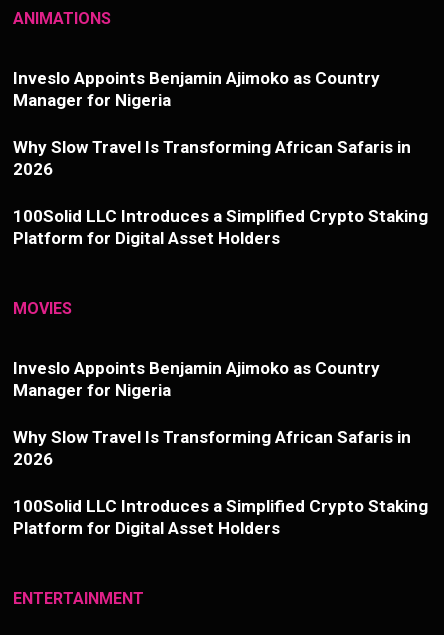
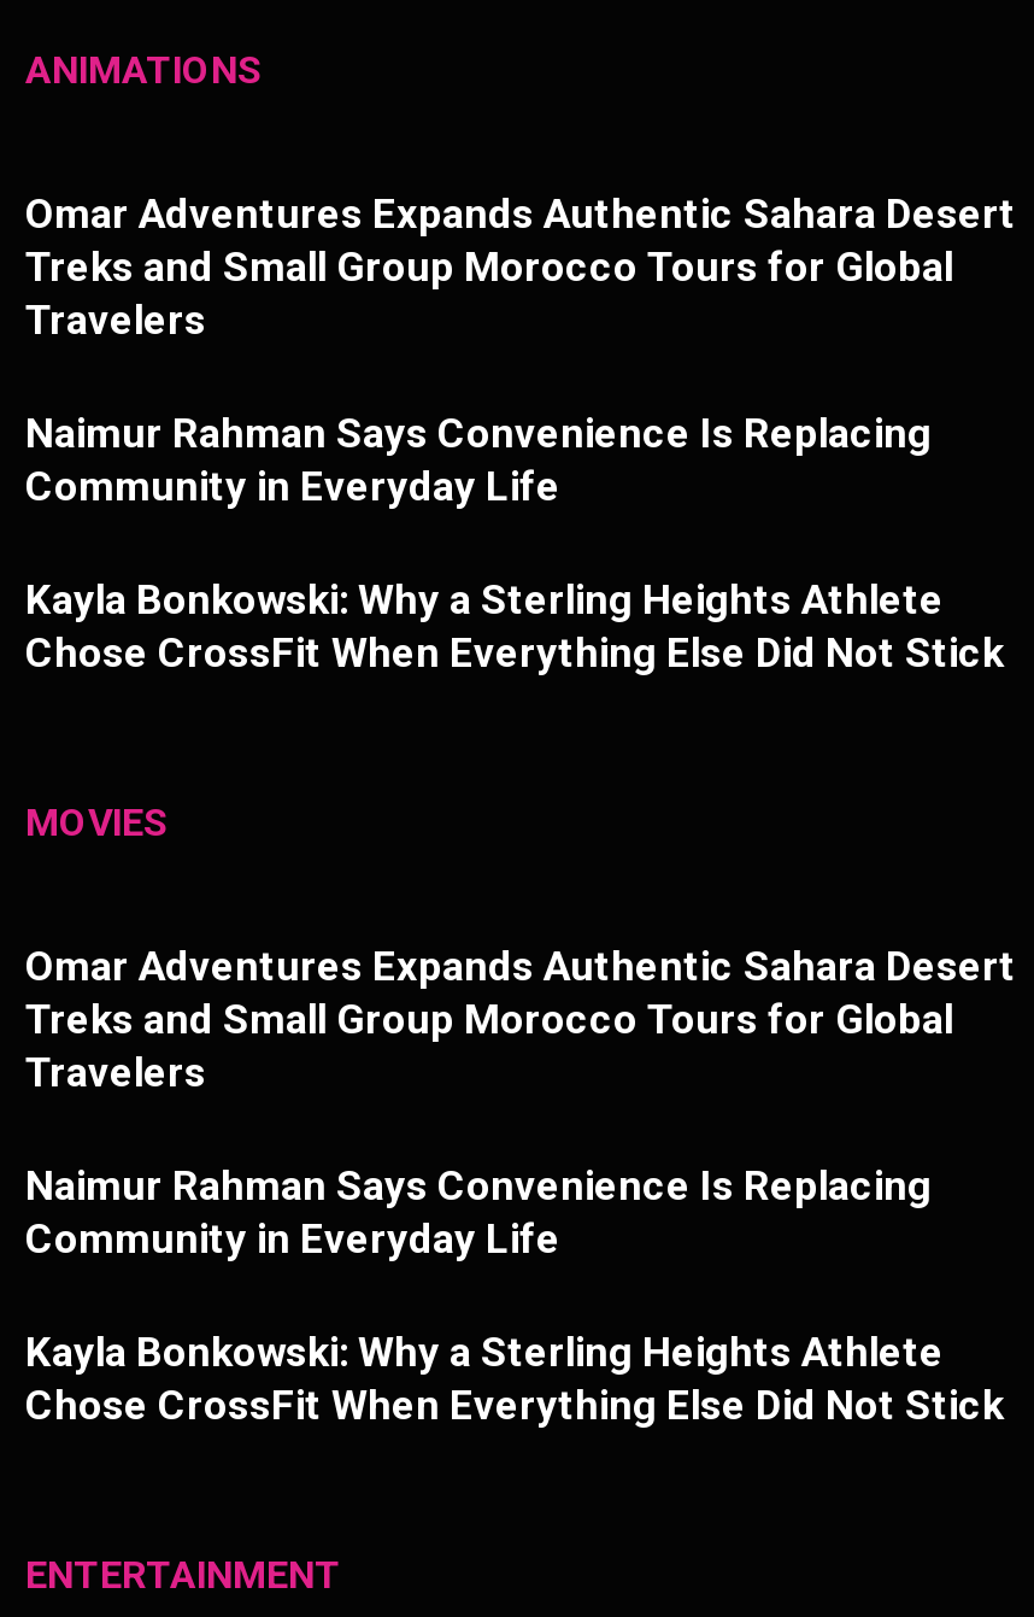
[13,68,380,110] Inveslo Appoints Benjamin Ajimoko as Country | Manager for Nigeria -> [25,189,1016,344] Omar Adventures Expands Authentic Sahara Desert | Treks and Small Group Morocco Tours for Global | Travelers
[13,137,411,179] Why Slow Travel Is Transforming African Safaris in | 2026 -> [25,409,932,510] Naimur Rahman Says Convenience Is Replacing | Community in Everyday Life
[13,206,428,248] 100Solid LLC Introduces a Simplified Crypto Staking | Platform for Digital Asset Holders -> [25,575,1004,676] Kayla Bonkowski: Why a Sterling Heights Athlete | Chose CrossFit When Everything Else Did Not Stick
[13,358,380,400] Inveslo Appoints Benjamin Ajimoko as Country | Manager for Nigeria -> [25,942,1016,1096] Omar Adventures Expands Authentic Sahara Desert | Treks and Small Group Morocco Tours for Global | Travelers
[13,427,411,469] Why Slow Travel Is Transforming African Safaris in | 2026 -> [25,1161,932,1262] Naimur Rahman Says Convenience Is Replacing | Community in Everyday Life
[13,496,428,538] 100Solid LLC Introduces a Simplified Crypto Staking | Platform for Digital Asset Holders -> [25,1328,1004,1429] Kayla Bonkowski: Why a Sterling Heights Athlete | Chose CrossFit When Everything Else Did Not Stick

